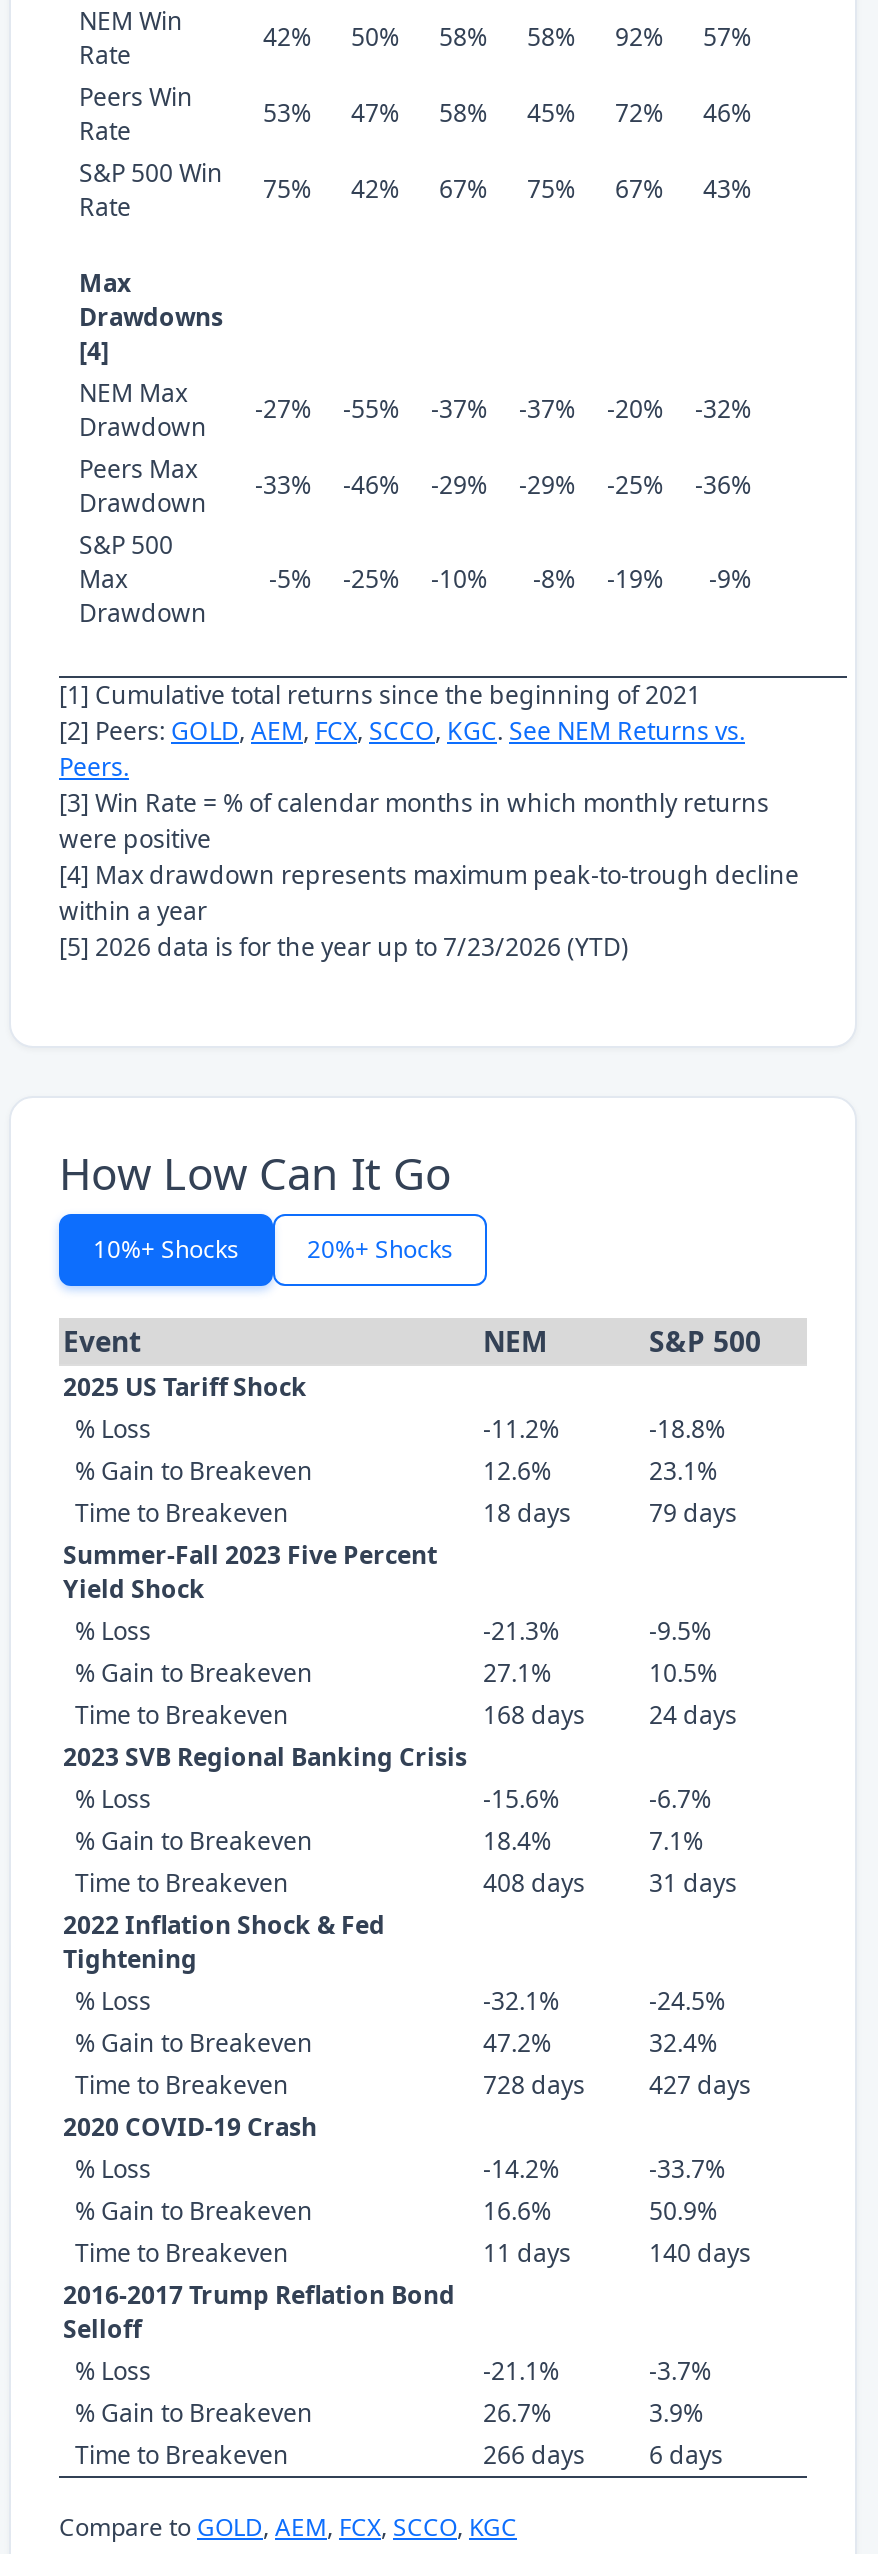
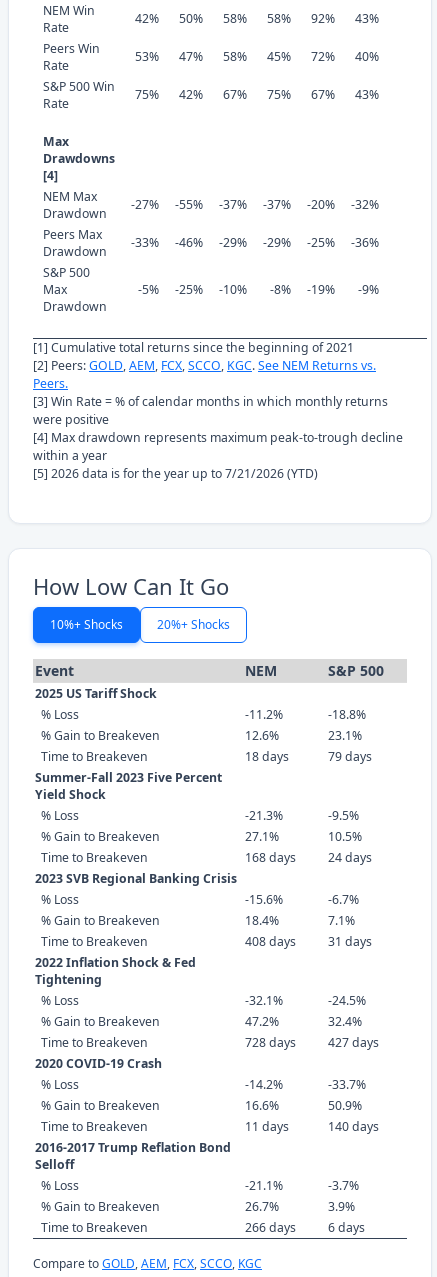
[263,20,751,54] 42% 50% 58% 58% 92% 57% -> [135,10,379,27] 42% 50% 58% 58% 92% 43%
[263,96,751,130] 53% 47% 58% 45% 72% 46% -> [135,48,379,65] 53% 47% 58% 45% 72% 40%
[59,930,629,964] [5] 2026 data is for the year up to 7/23/2026 (YTD) -> [33,465,318,482] [5] 2026 data is for the year up to 7/21/2026 (YTD)

